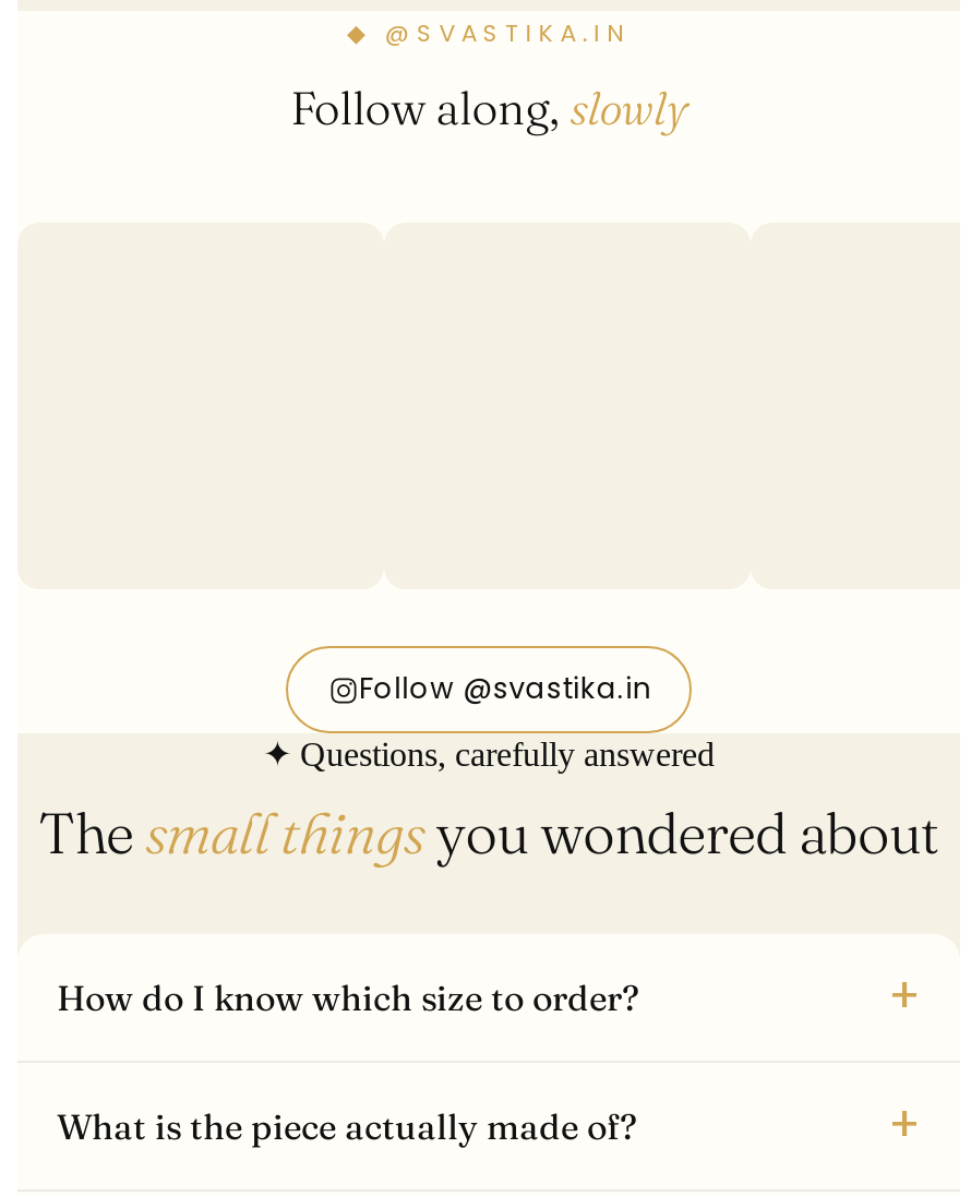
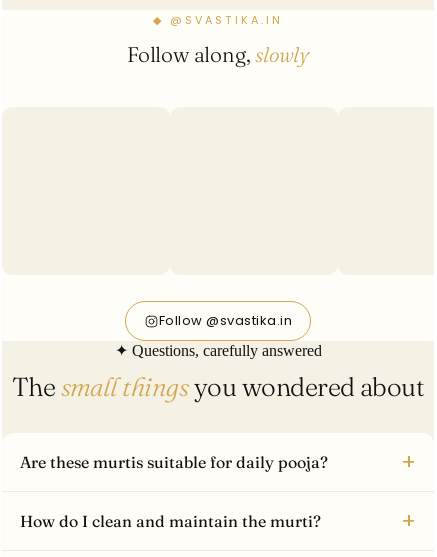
[57,976,639,1019] How do I know which size to order? -> [20,452,328,472] Are these murtis suitable for daily pooja?
[57,1104,637,1148] What is the piece actually made of? -> [20,511,321,531] How do I clean and maintain the murti?

